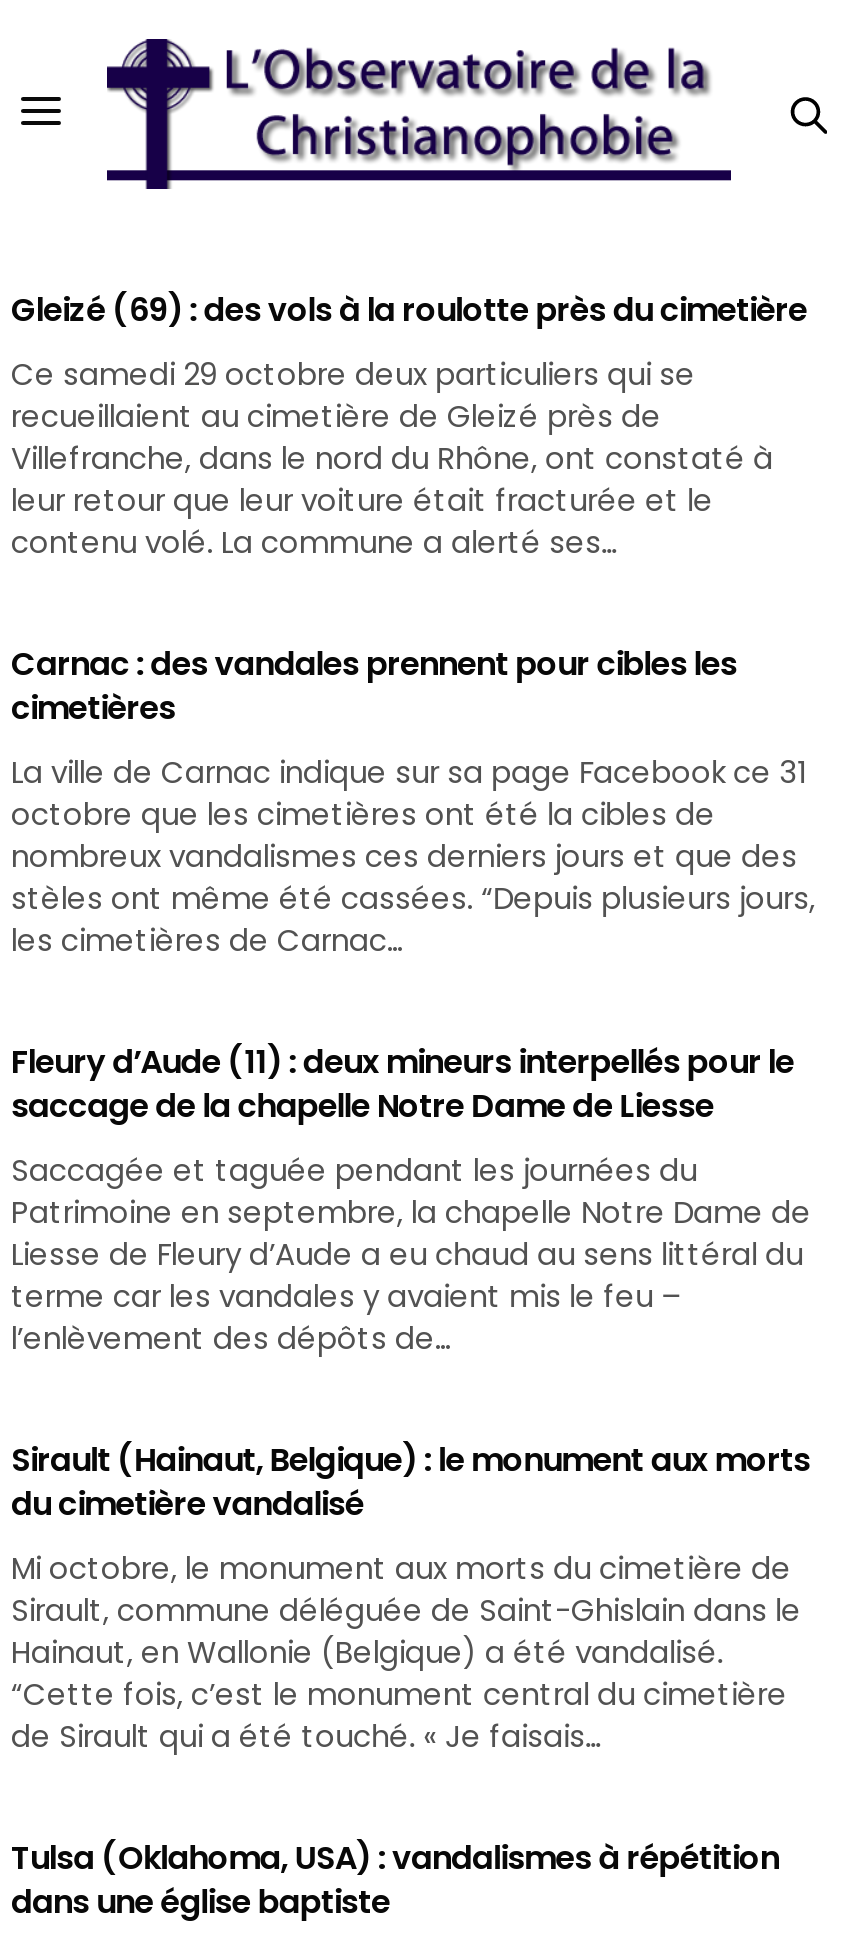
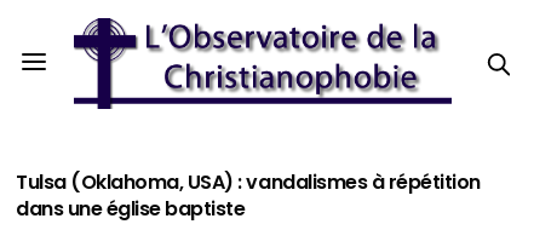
[11,287,815,1757] Gleizé (69) : des vols à la roulotte près du cimetière | Ce samedi 29 octobre deux particuliers qui se | recueillaient au cimetière de Gleizé près de | Villefranche, dans le nord du Rhône, ont constaté à | leur retour que leur voiture était fracturée et le | contenu volé. La commune a alerté ses… | Carnac : des vandales prennent pour cibles les | cimetières | La ville de Carnac indique sur sa page Facebook ce 31 | octobre que les cimetières ont été la cibles de | nombreux vandalismes ces derniers jours et que des | stèles ont même été cassées. “Depuis plusieurs jours, | les cimetières de Carnac… | Fleury d’Aude (11) : deux mineurs interpellés pour le | saccage de la chapelle Notre Dame de Liesse | Saccagée et taguée pendant les journées du | Patrimoine en septembre, la chapelle Notre Dame de | Liesse de Fleury d’Aude a eu chaud au sens littéral du | terme car les vandales y avaient mis le feu – | l’enlèvement des dépôts de… | Sirault (Hainaut, Belgique) : le monument aux morts | du cimetière vandalisé | Mi octobre, le monument aux morts du cimetière de | Sirault, commune déléguée de Saint-Ghislain dans le | Hainaut, en Wallonie (Belgique) a été vandalisé. | “Cette fois, c’est le monument central du cimetière | de Sirault qui a été touché. « Je faisais… -> none

